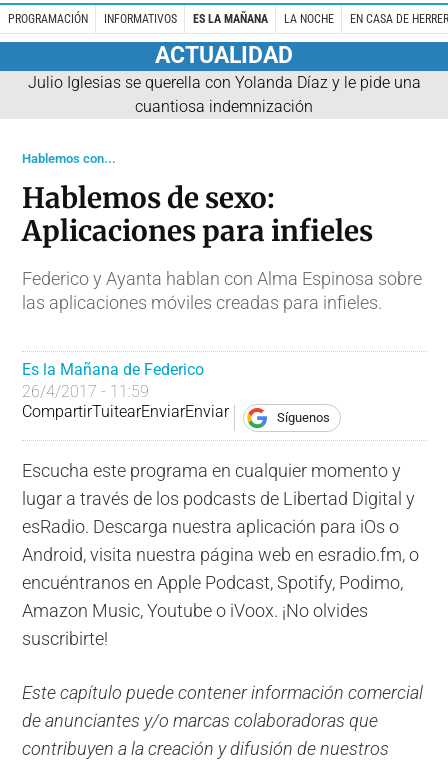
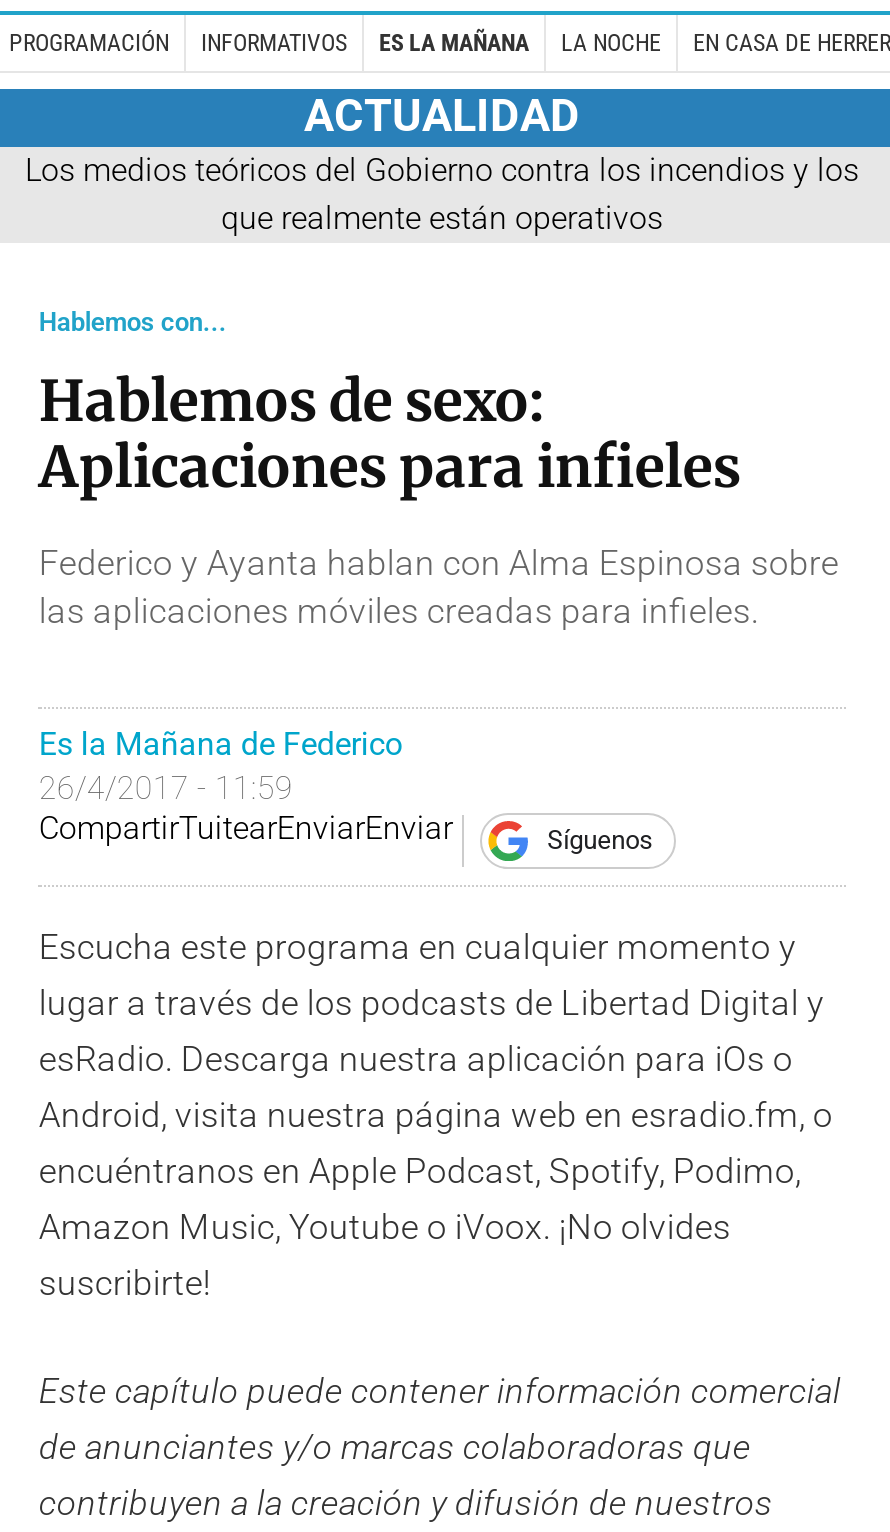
[27,73,420,116] Julio Iglesias se querella con Yolanda Díaz y le pide una | cuantiosa indemnización -> [25,150,859,236] Los medios teóricos del Gobierno contra los incendios y los | que realmente están operativos

